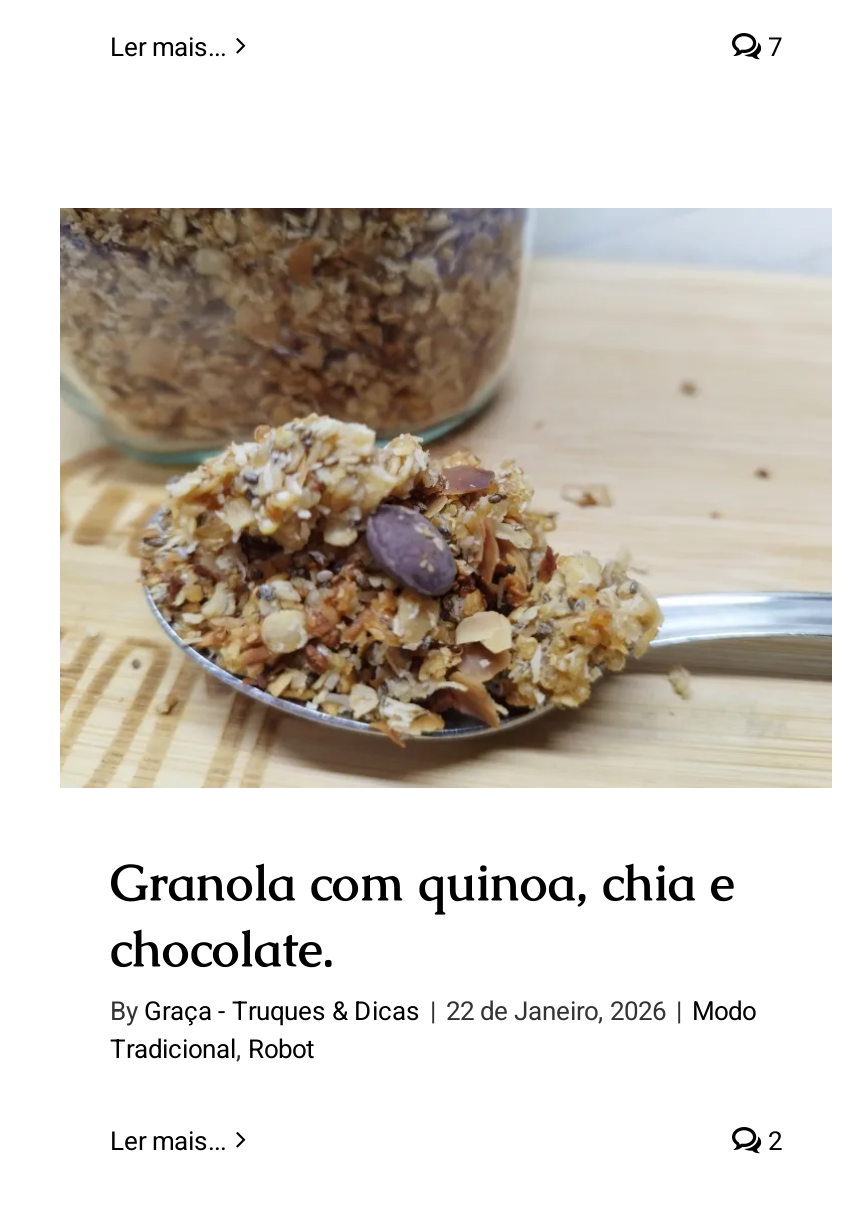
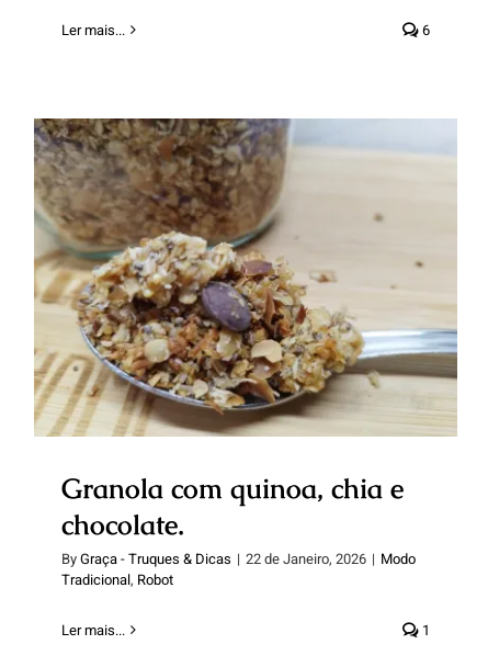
[762,27,782,65] 7 -> [419,19,430,40] 6
[762,1121,782,1159] 2 -> [419,619,430,640] 1

